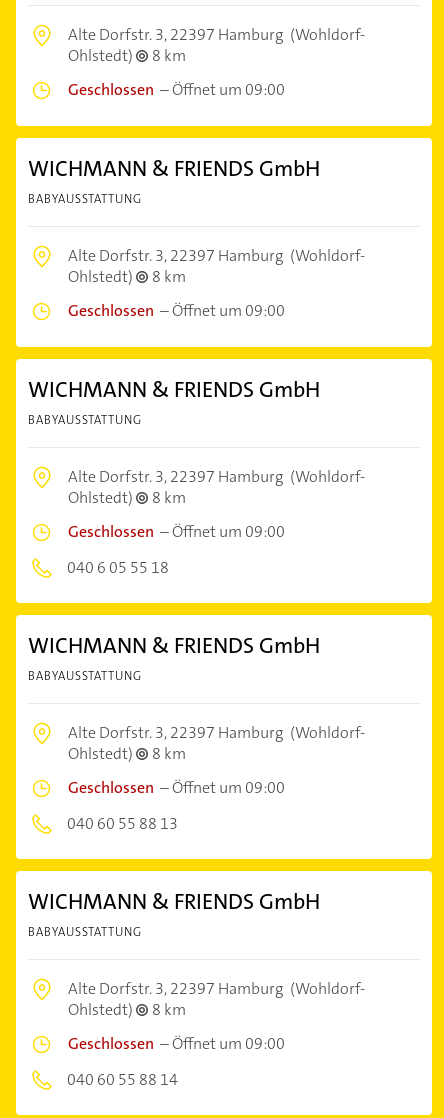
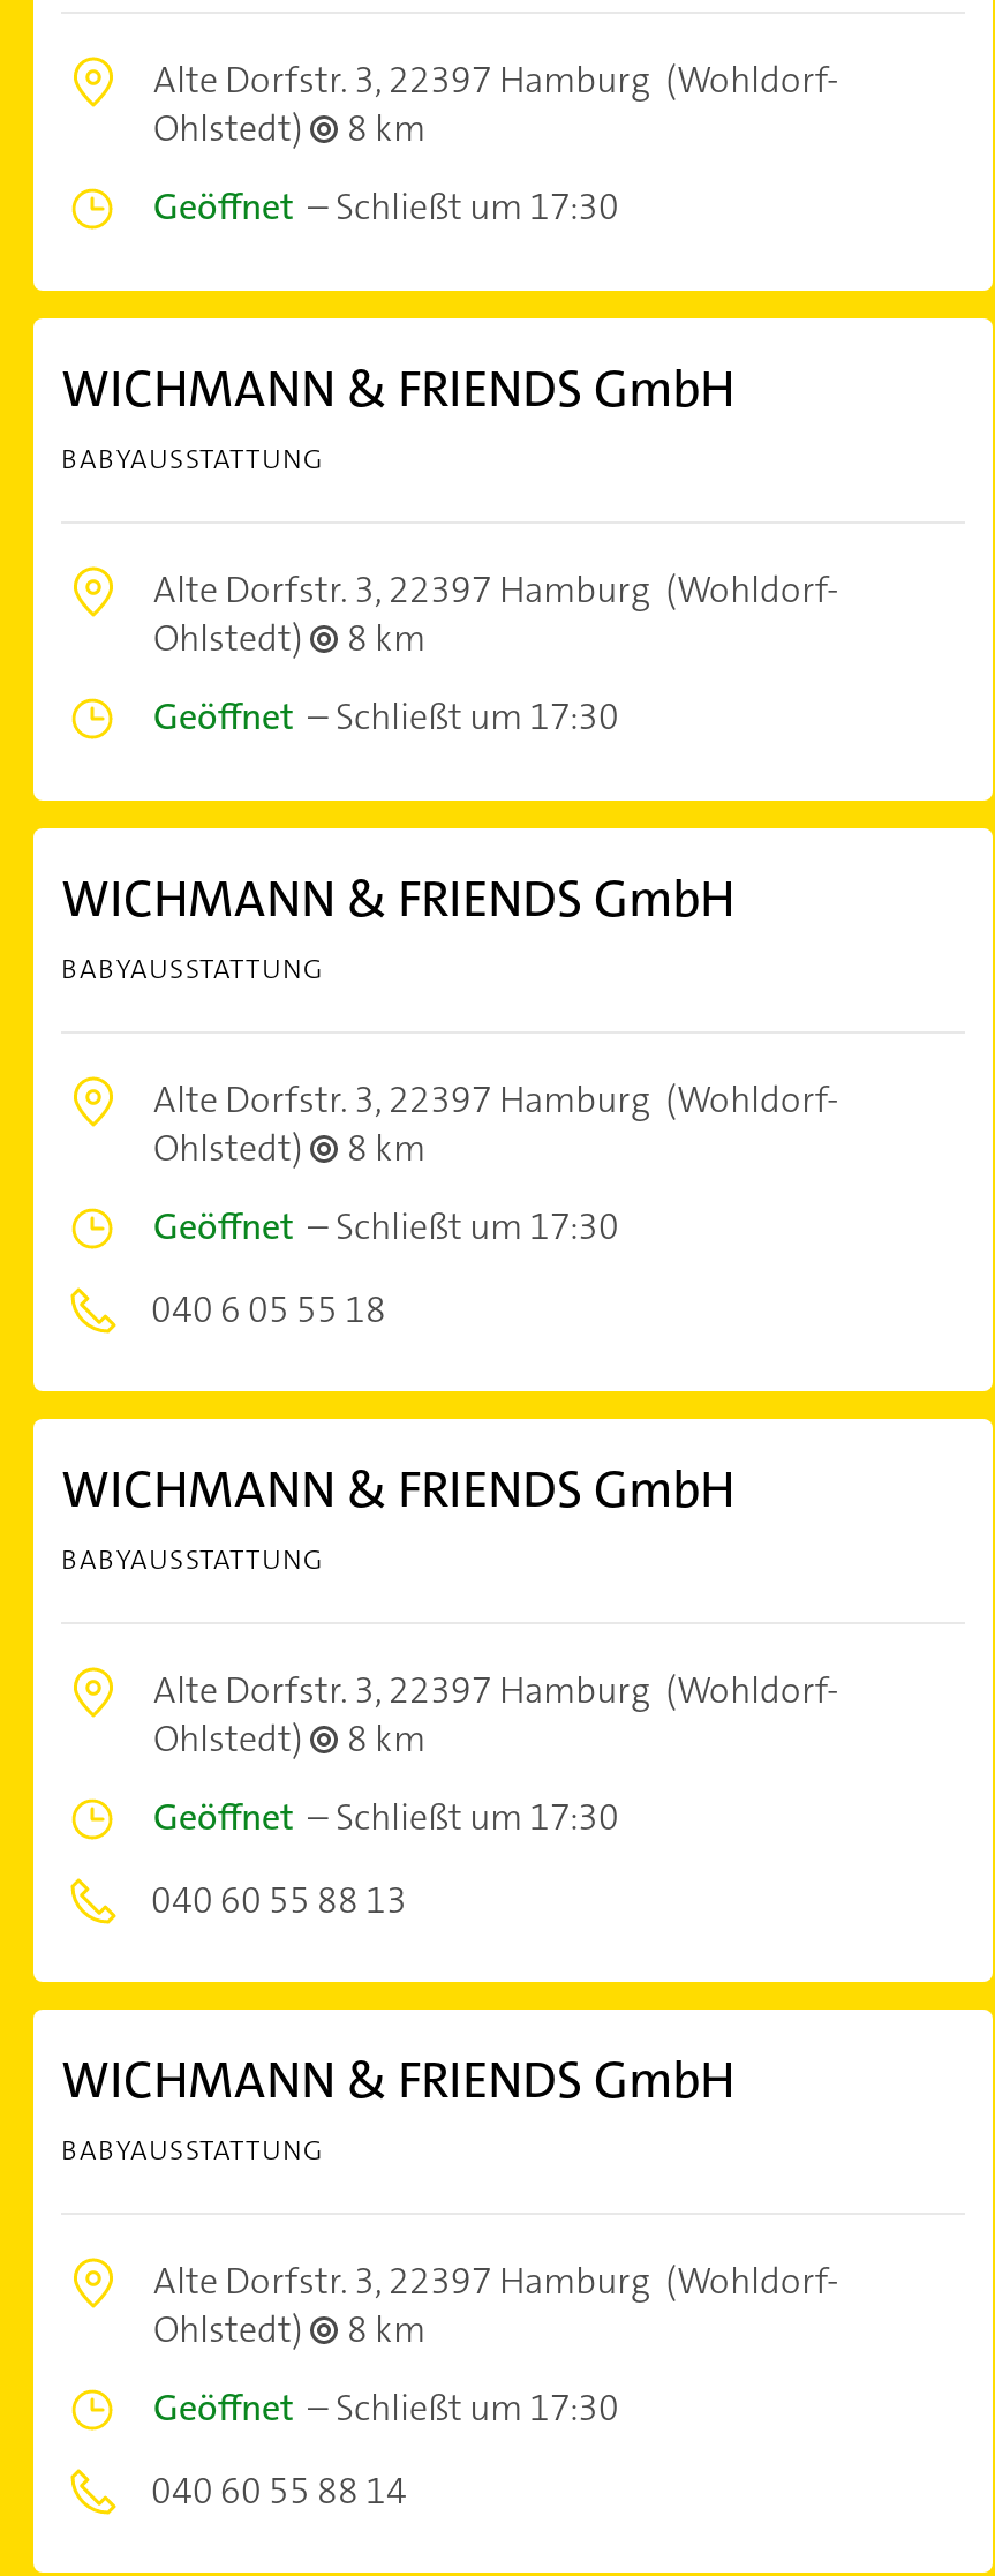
[68,79,285,100] Geschlossen – Öffnet um 09:00 -> [153,182,619,231] Geöffnet – Schließt um 17:30
[68,300,285,321] Geschlossen – Öffnet um 09:00 -> [153,692,619,741] Geöffnet – Schließt um 17:30
[68,521,285,542] Geschlossen – Öffnet um 09:00 -> [153,1202,619,1251] Geöffnet – Schließt um 17:30
[68,777,285,798] Geschlossen – Öffnet um 09:00 -> [153,1793,619,1841] Geöffnet – Schließt um 17:30
[68,1033,285,1054] Geschlossen – Öffnet um 09:00 -> [153,2383,619,2432] Geöffnet – Schließt um 17:30

